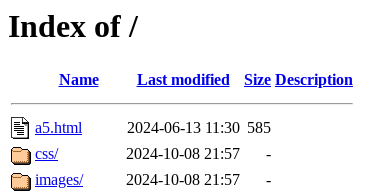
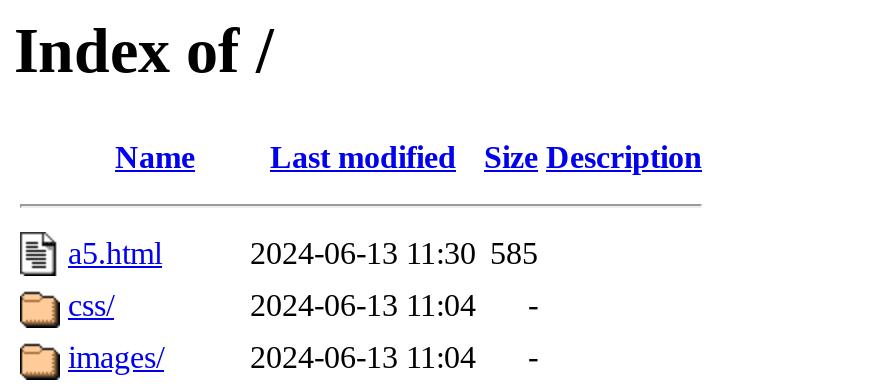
[126,145,240,162] 2024-10-08 21:57 -> [250,289,476,323] 2024-06-13 11:04
[126,171,240,188] 2024-10-08 21:57 -> [250,341,476,375] 2024-06-13 11:04

